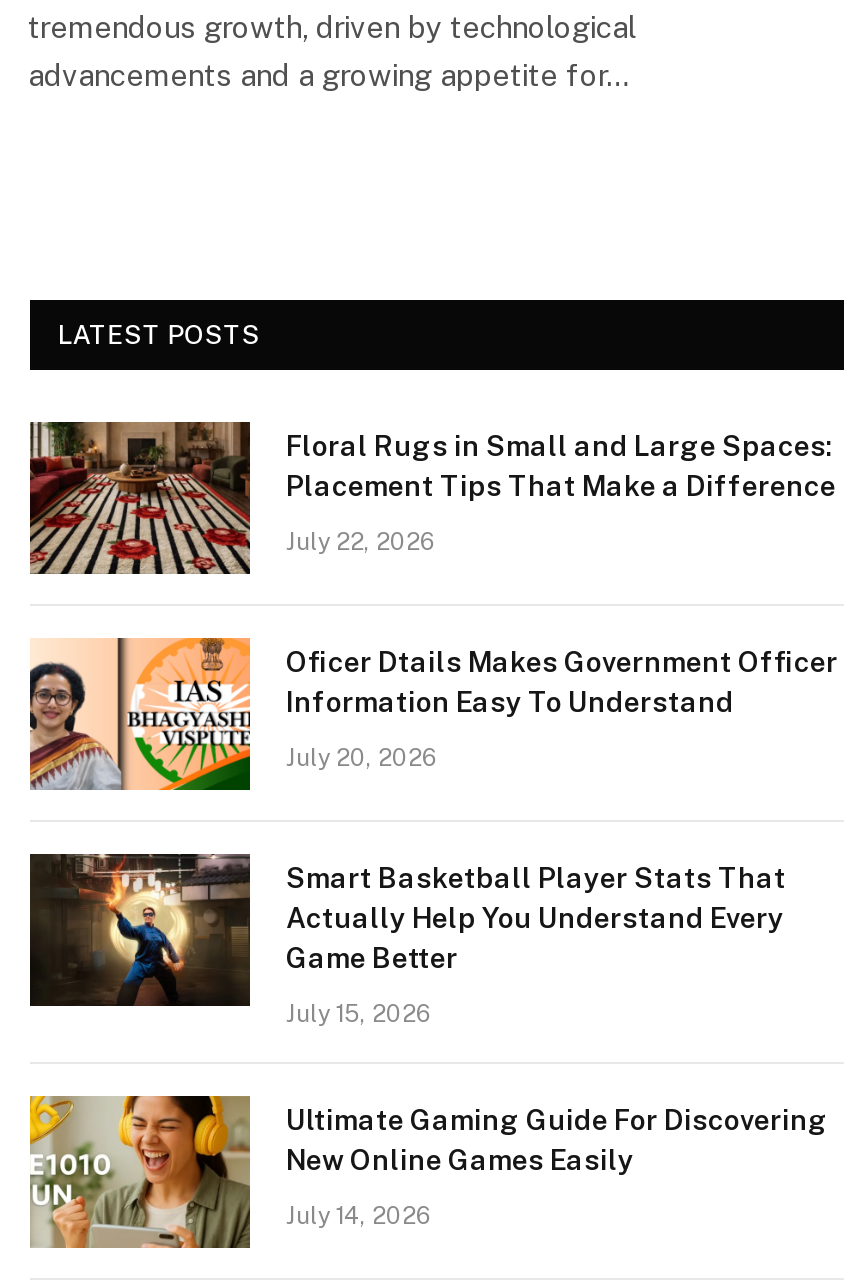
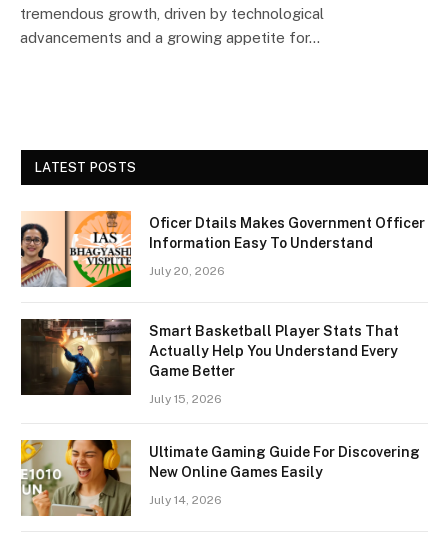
[28,420,836,576] [image] | Floral Rugs in Small and Large Spaces: | Placement Tips That Make a Difference | July 22, 2026 -> none

